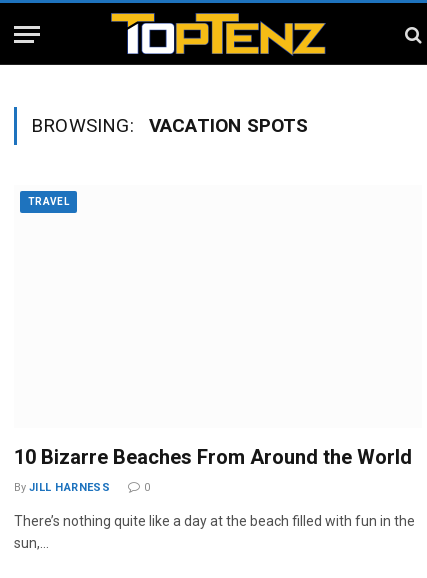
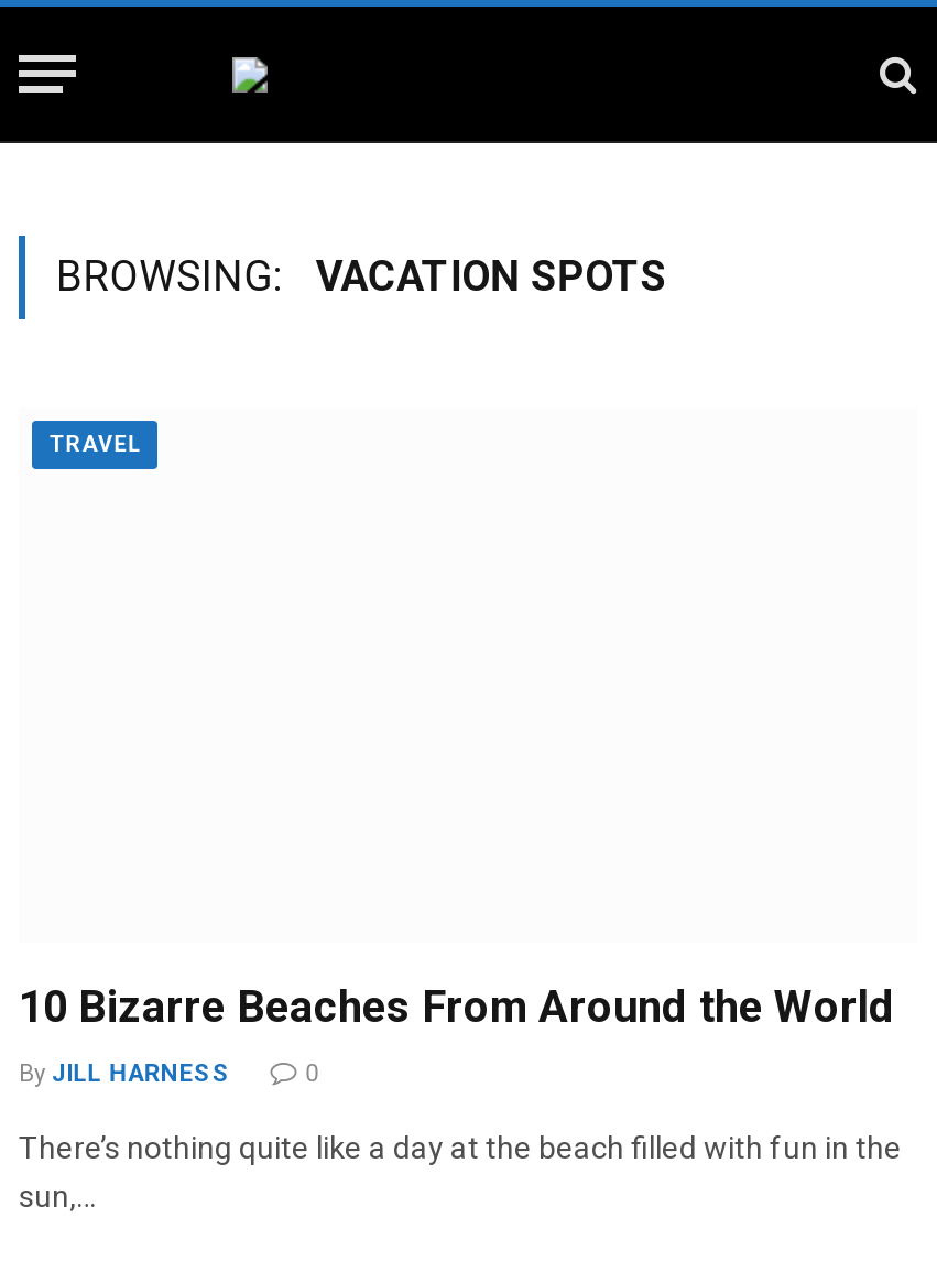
[110,12,326,56] [image] -> none

